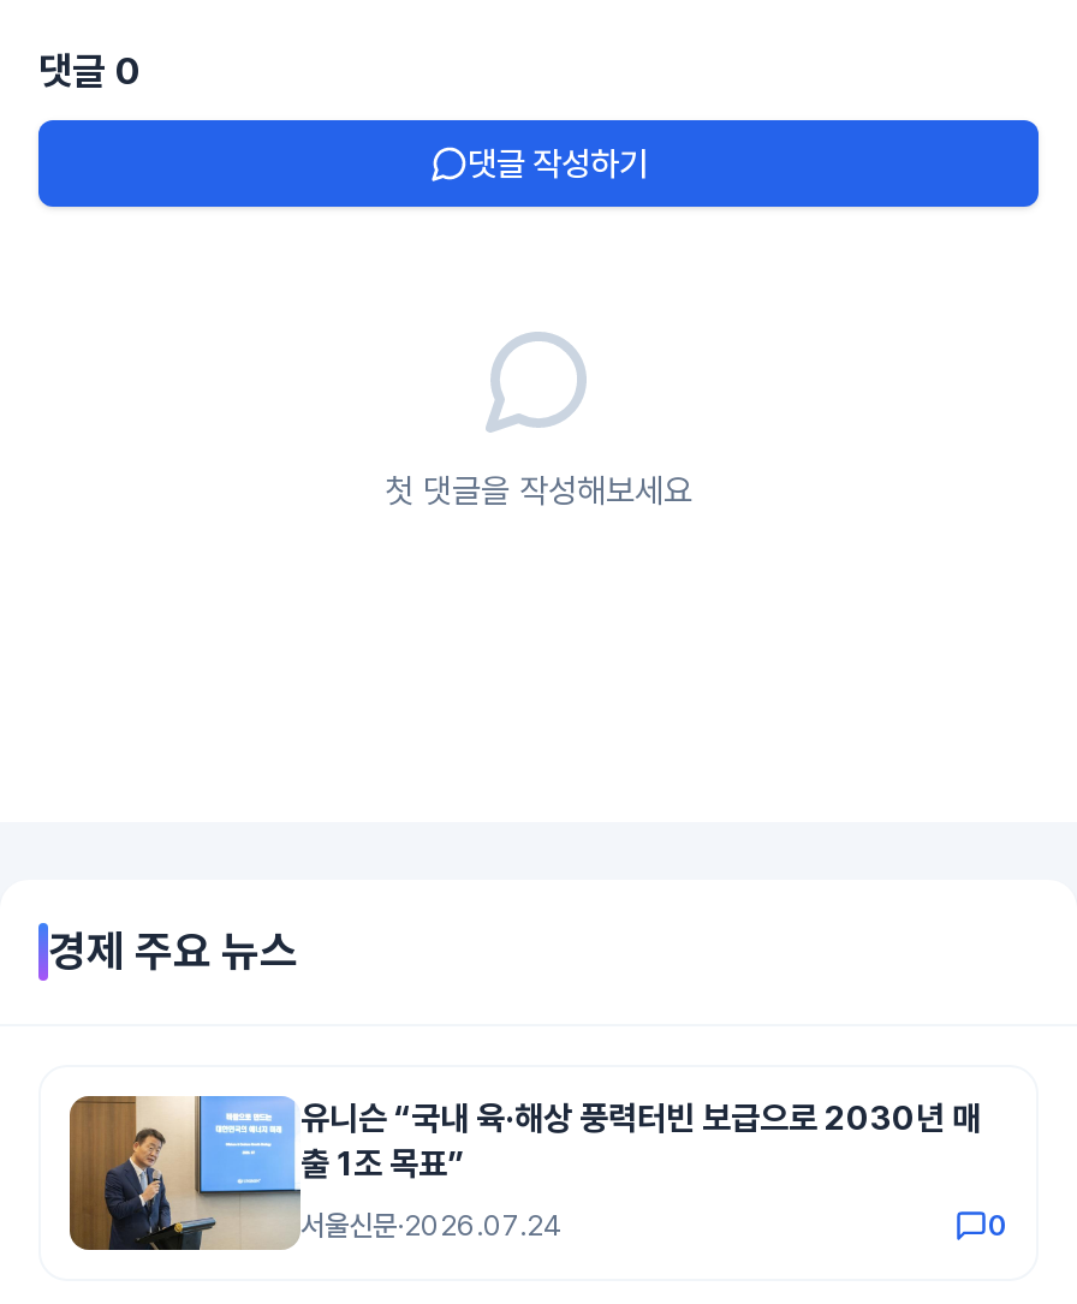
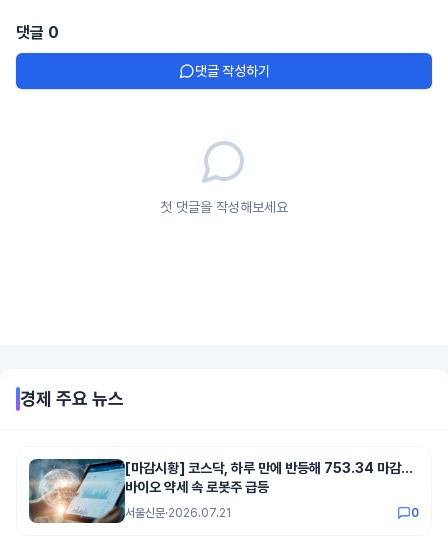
[67,1094,981,1252] [image] | 유니슨 “국내 육·해상 풍력터빈 보급으로 2030년 매 | 출 1조 목표” -> [28,458,413,524] [image] | [마감시황] 코스닥, 하루 만에 반등해 753.34 마감… | 바이오 약세 속 로봇주 급등
[301,1210,563,1243] 서울신문·2026.07.24 -> [125,506,231,520] 서울신문·2026.07.21

